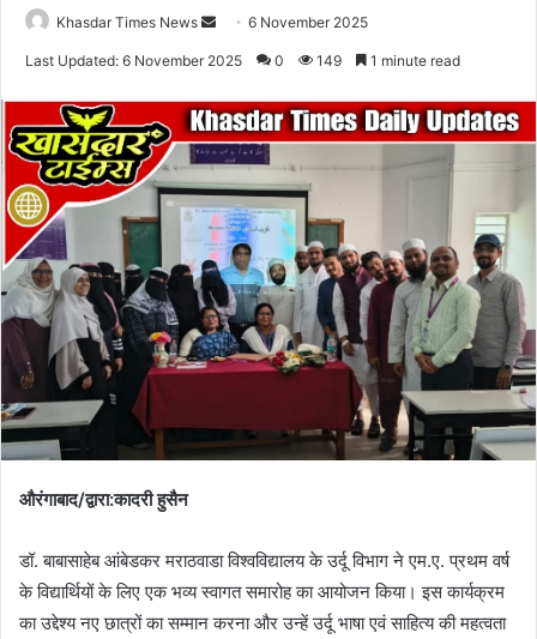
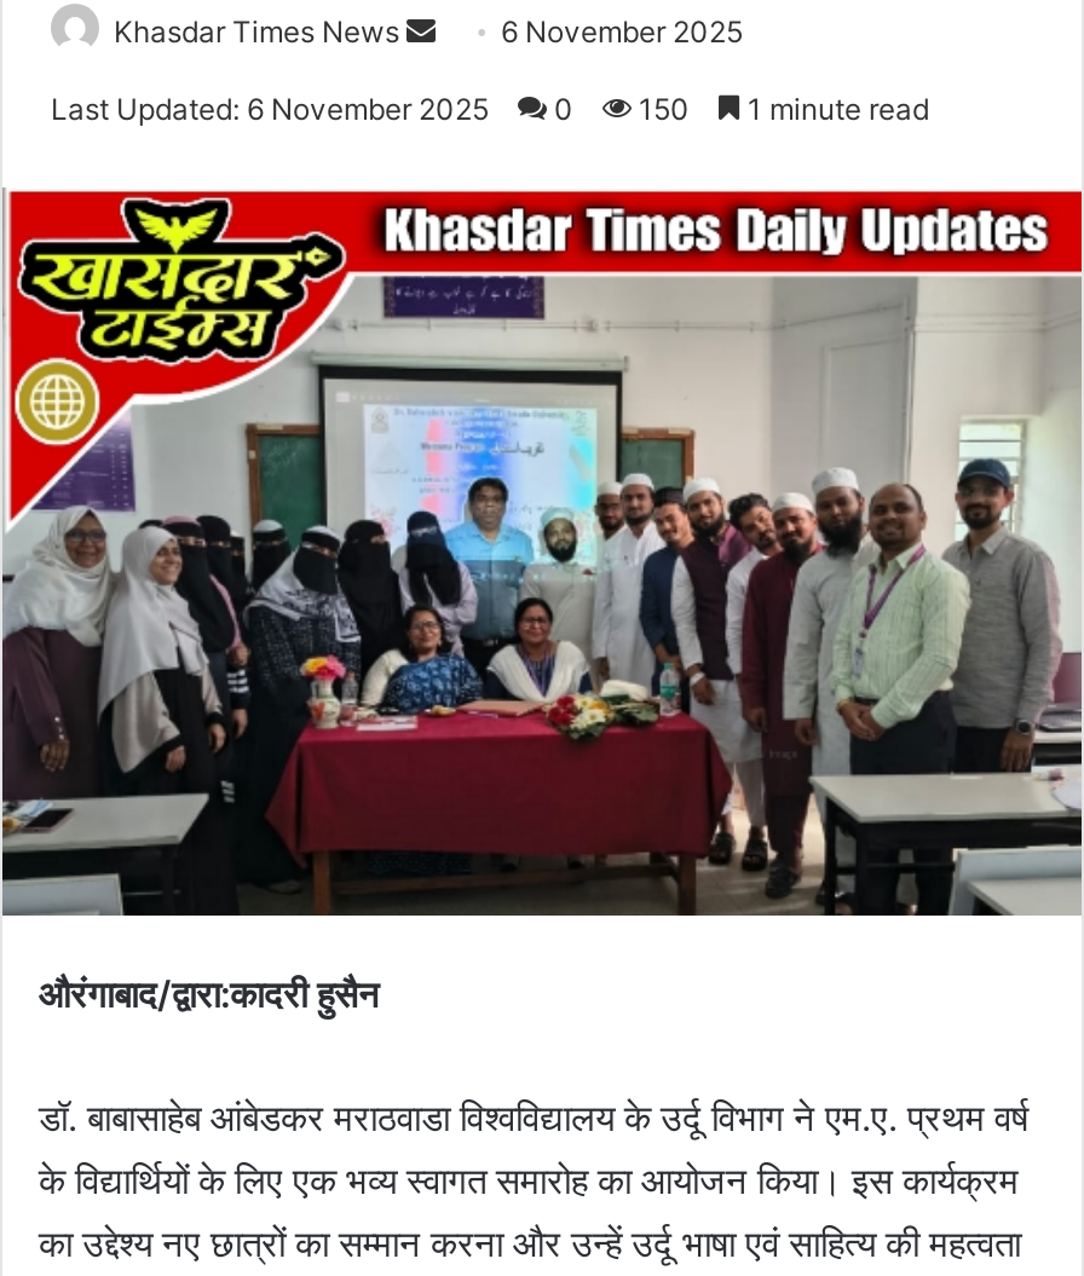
[25,51,460,69] Last Updated: 6 November 2025 0 149 1 minute read -> [51,90,929,127] Last Updated: 6 November 2025 0 150 1 minute read

